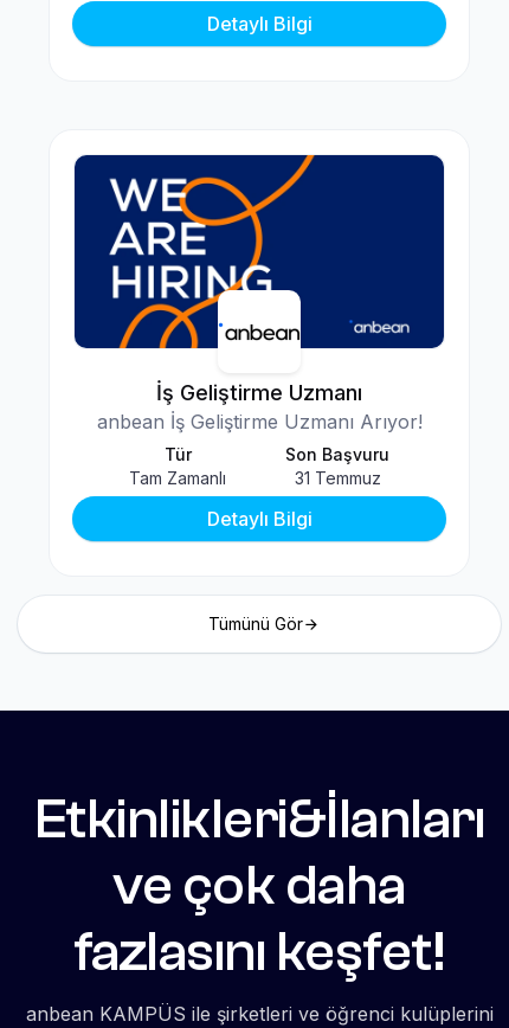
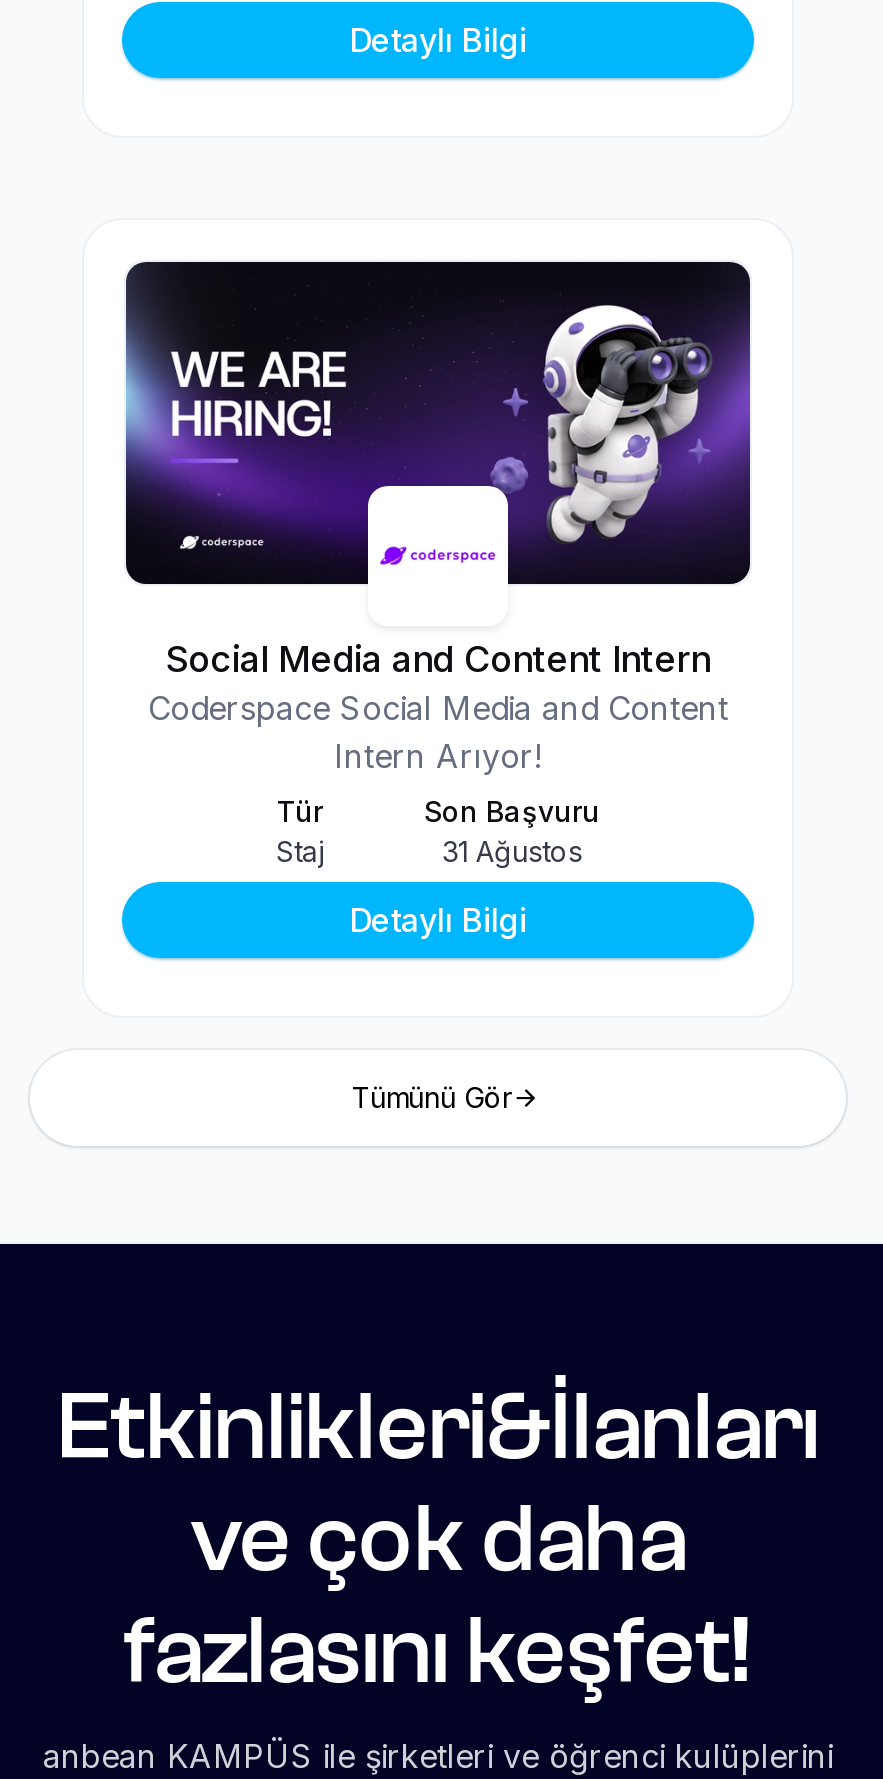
[75,154,444,433] [image] | İş Geliştirme Uzmanı | anbean İş Geliştirme Uzmanı Arıyor! -> [124,260,752,776] [image] | Social Media and Content Intern | Coderspace Social Media and Content | Intern Arıyor!
[129,468,226,488] Tam Zamanlı -> [276,834,324,868] Staj
[294,468,381,488] 31 Temmuz -> [442,834,582,868] 31 Ağustos

